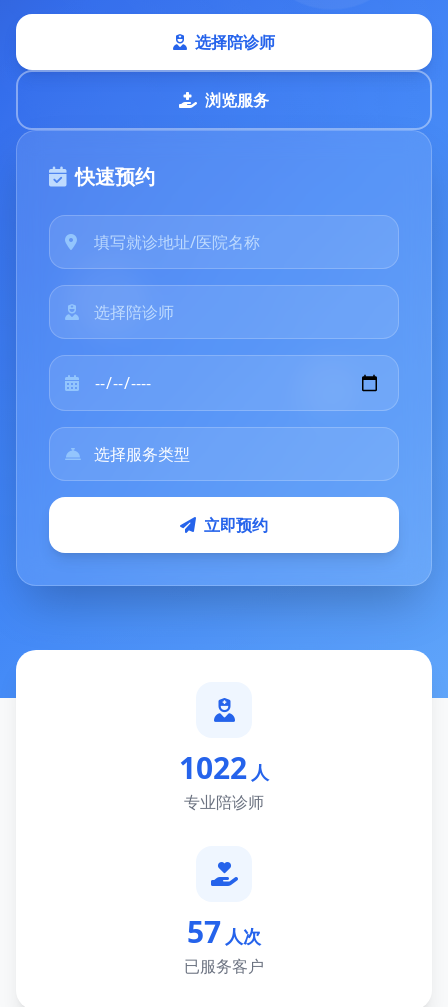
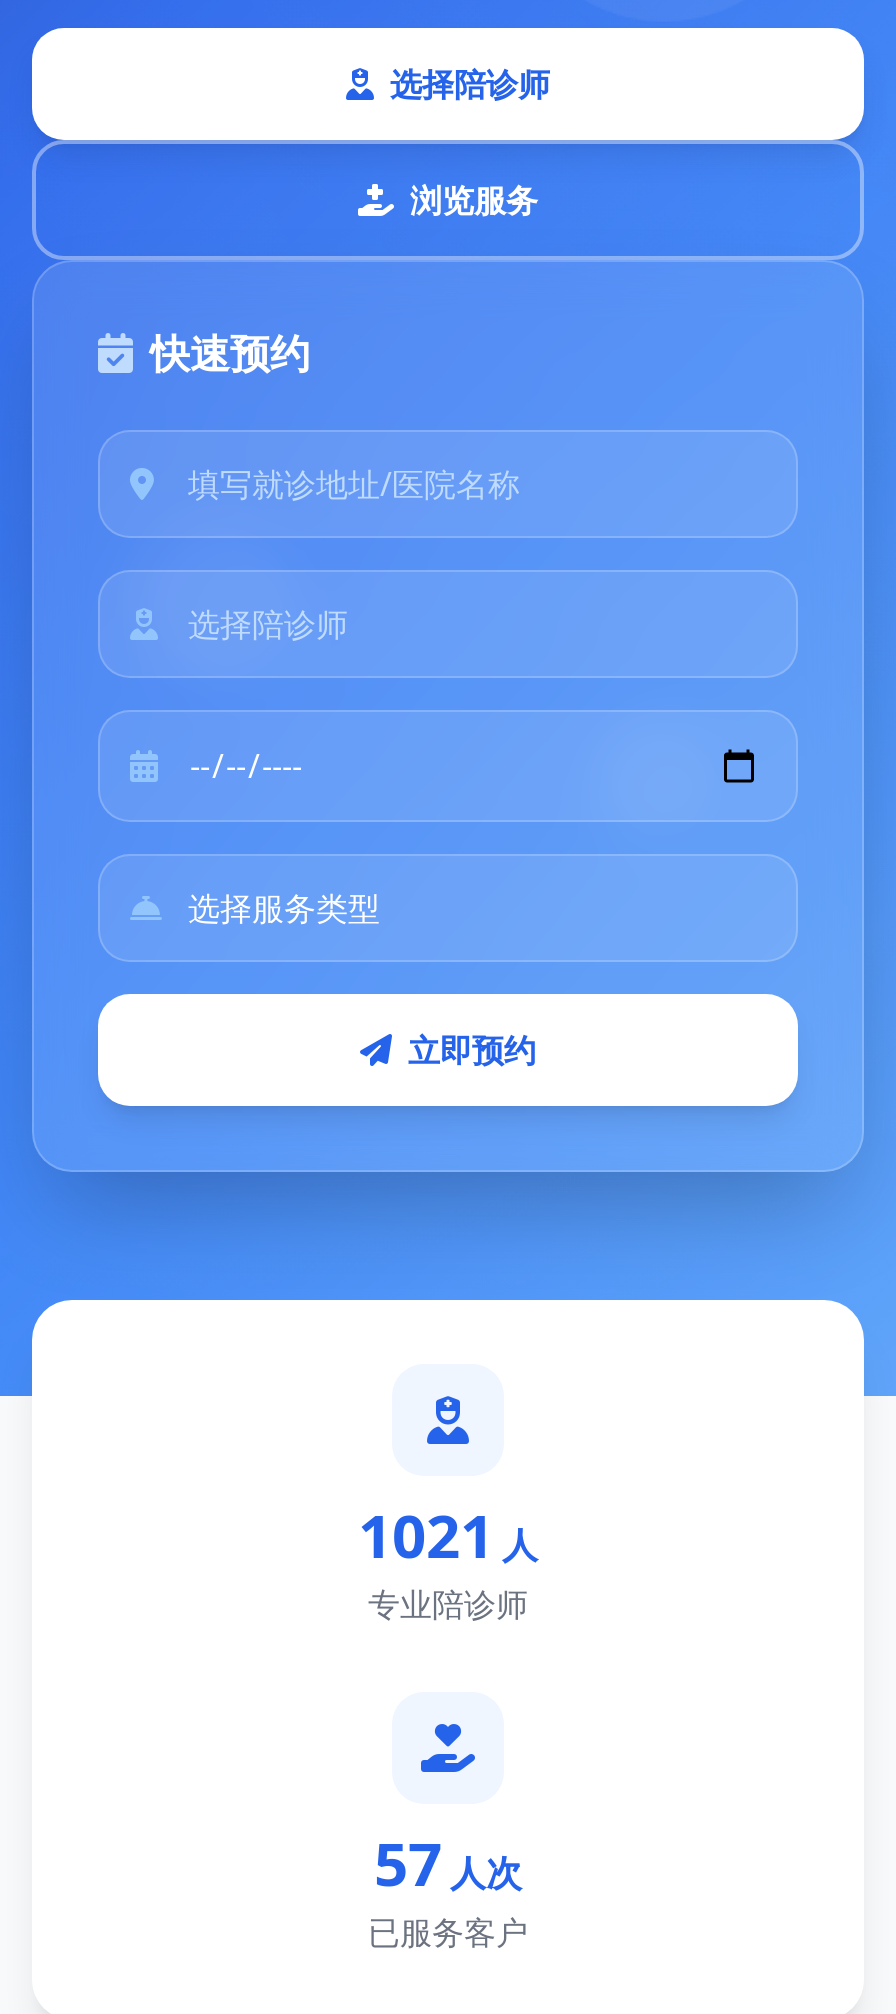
[179,747,269,788] 1022 人 -> [358,1494,538,1576] 1021 人

